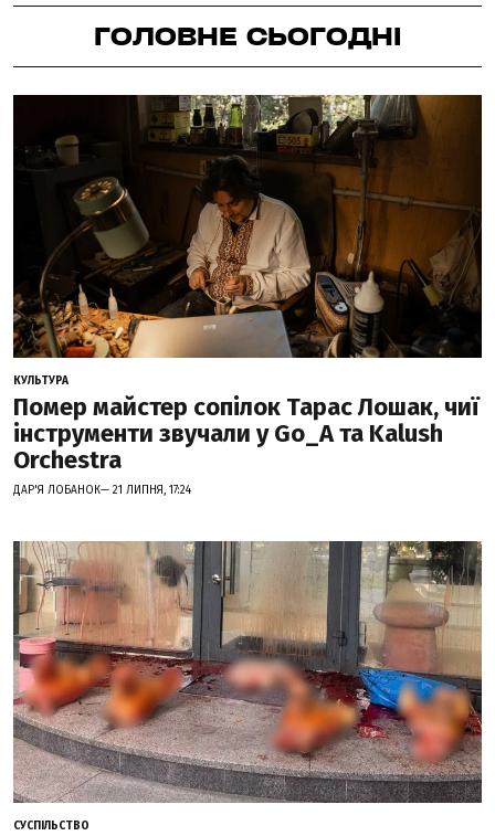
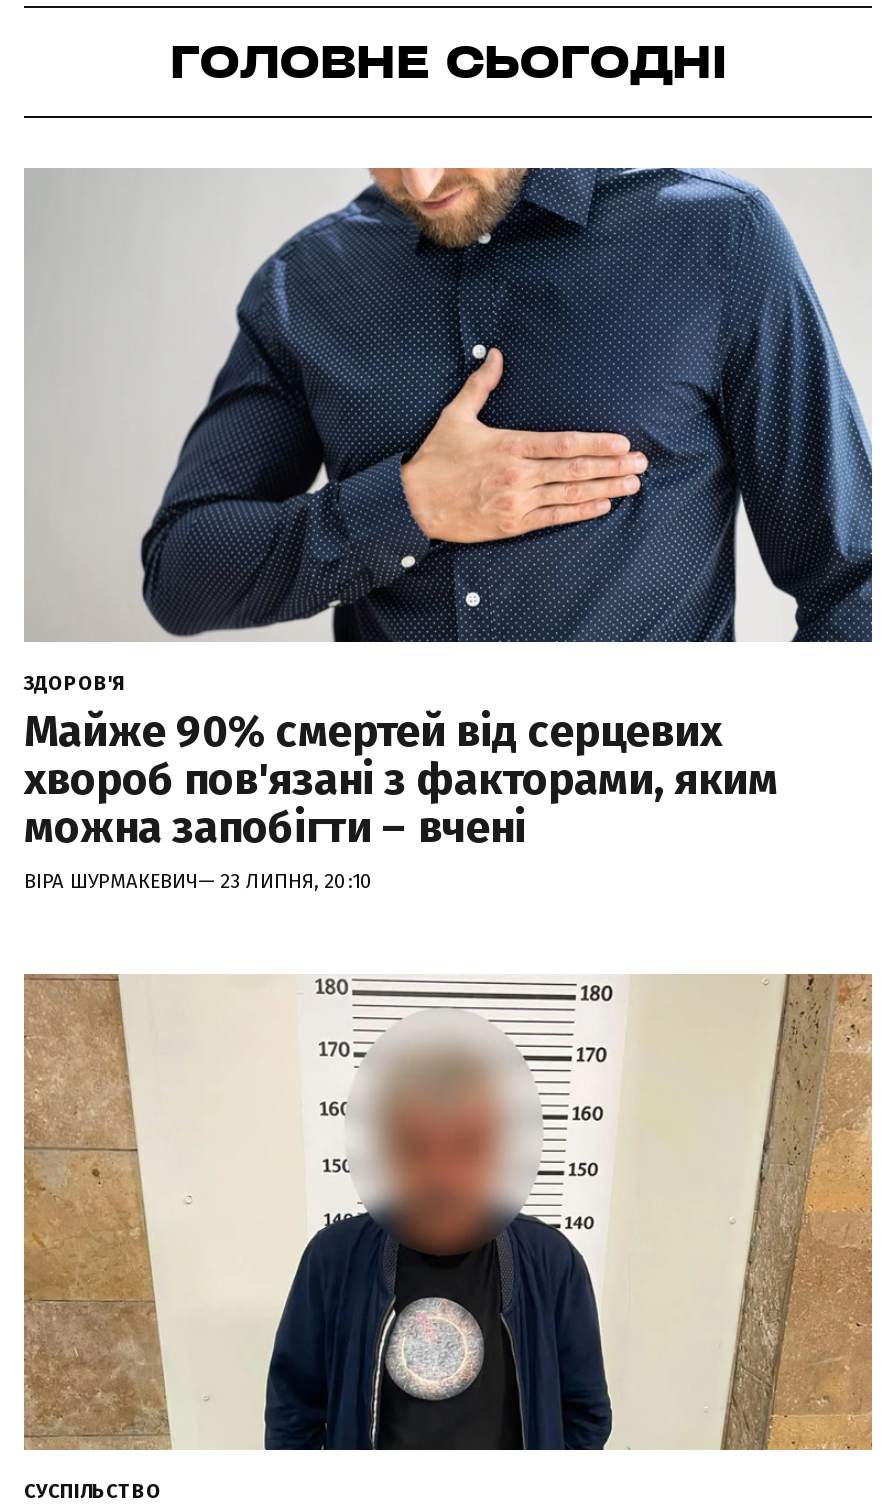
[12,94,483,497] [image] | КУЛЬТУРА | Помер майстер сопілок Тарас Лошак, чиї | інструменти звучали у Go_A та Kalush | Orchestra | ДАР'Я ЛОБАНОК— 21 ЛИПНЯ, 17:24 -> [24,166,874,895] [image] | ЗДОРОВ'Я | Майже 90% смертей від серцевих | хвороб пов'язані з факторами, яким | можна запобігти – вчені | ВІРА ШУРМАКЕВИЧ— 23 ЛИПНЯ, 20:10
[12,540,483,804] [image] -> [22,972,874,1452] [image]

